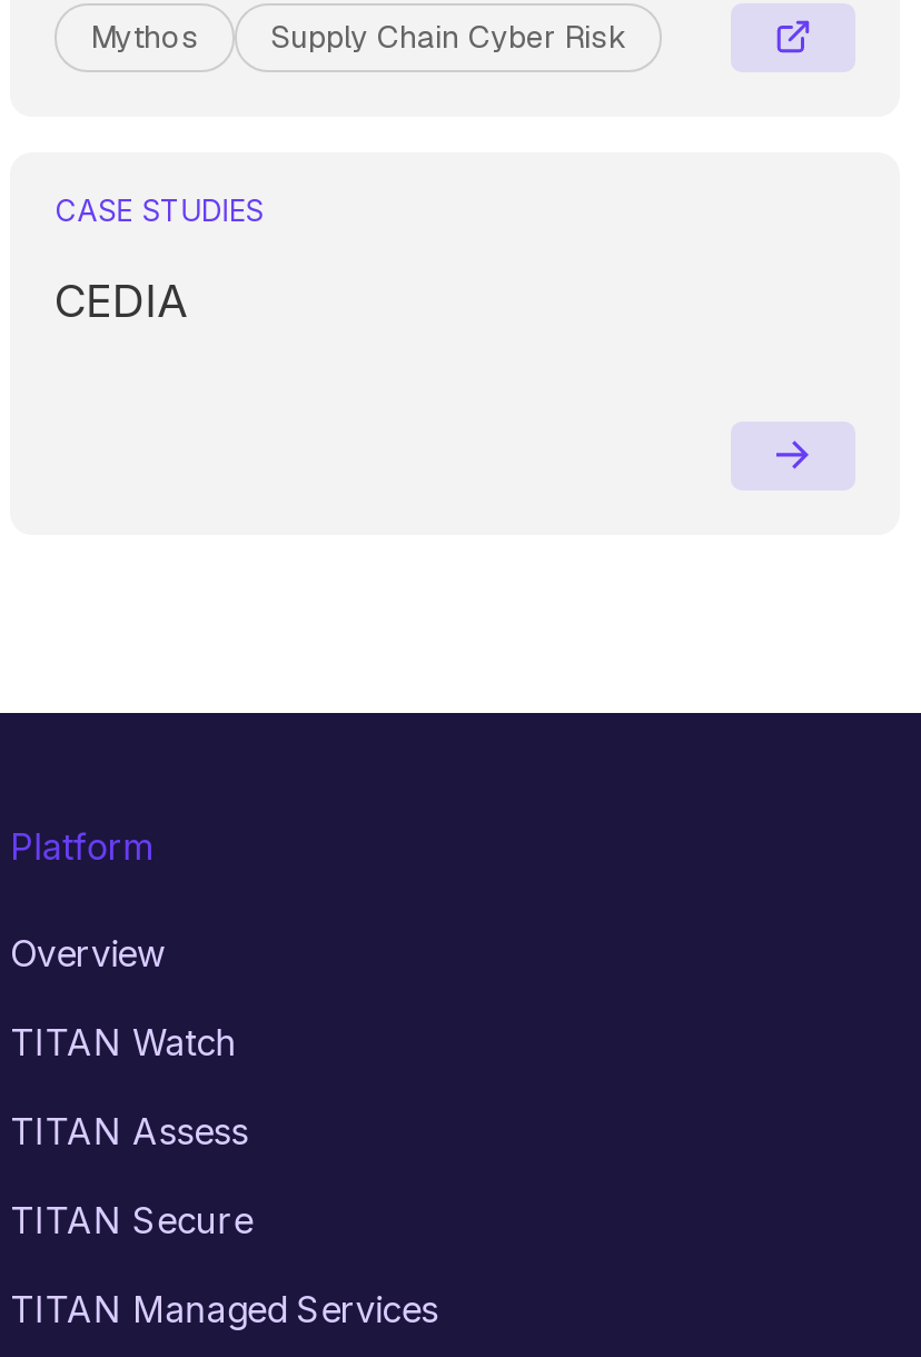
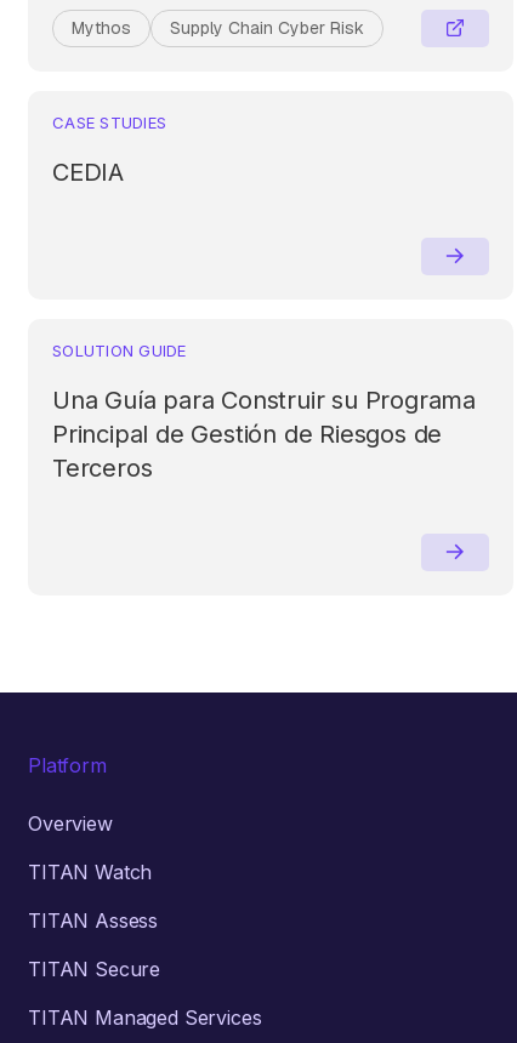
none -> [52,340,476,482] SOLUTION GUIDE | Una Guía para Construir su Programa | Principal de Gestión de Riesgos de | Terceros

